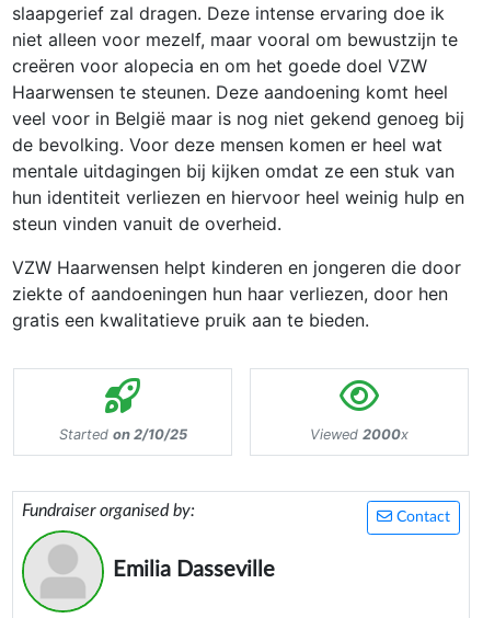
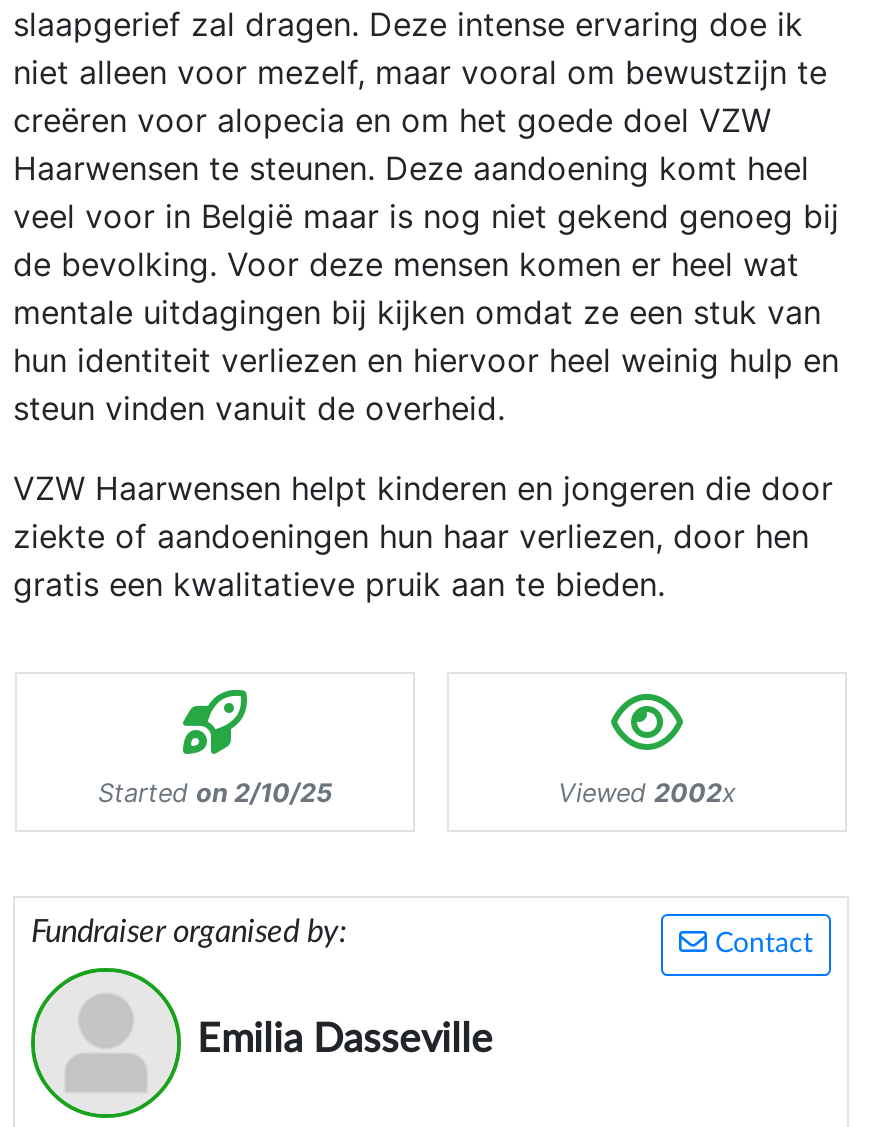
[310,427,409,443] Viewed 2000x -> [558,779,736,809] Viewed 2002x

